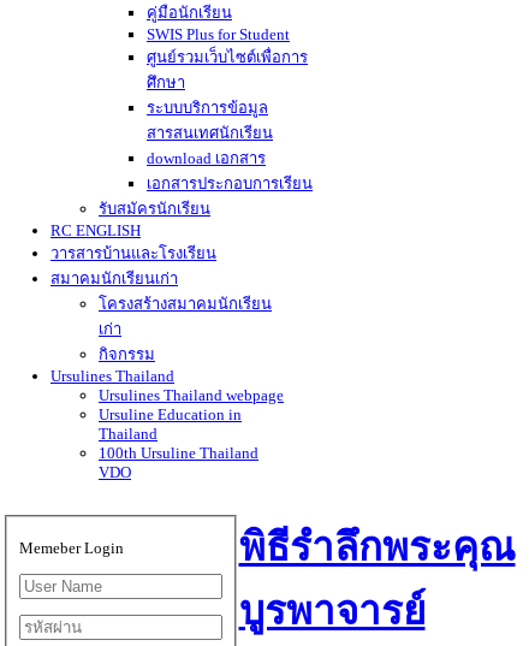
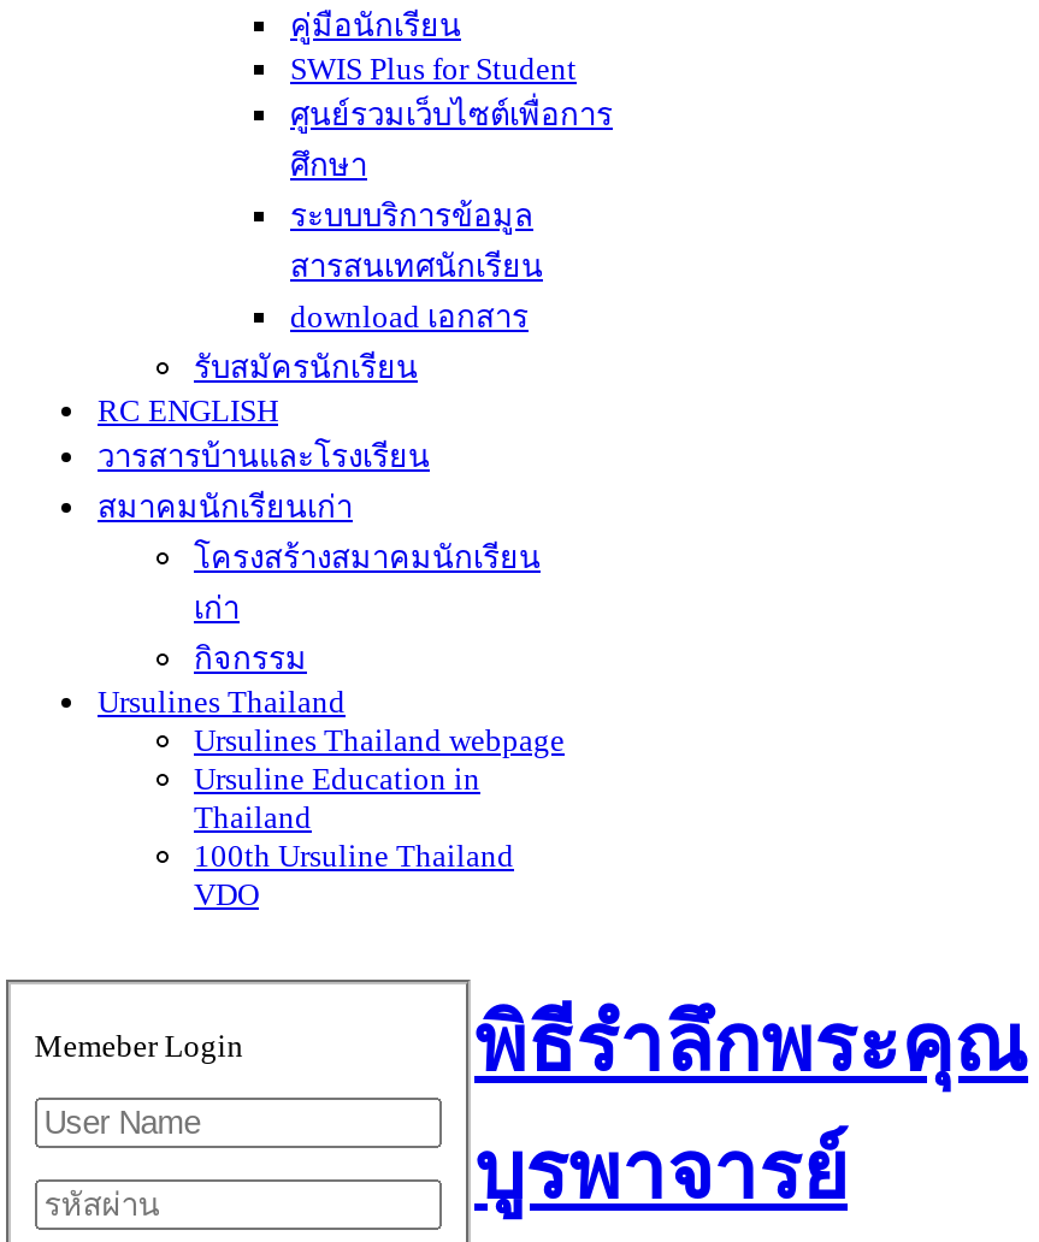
[147,174,313,192] เอกสารประกอบการเรียน -> none

